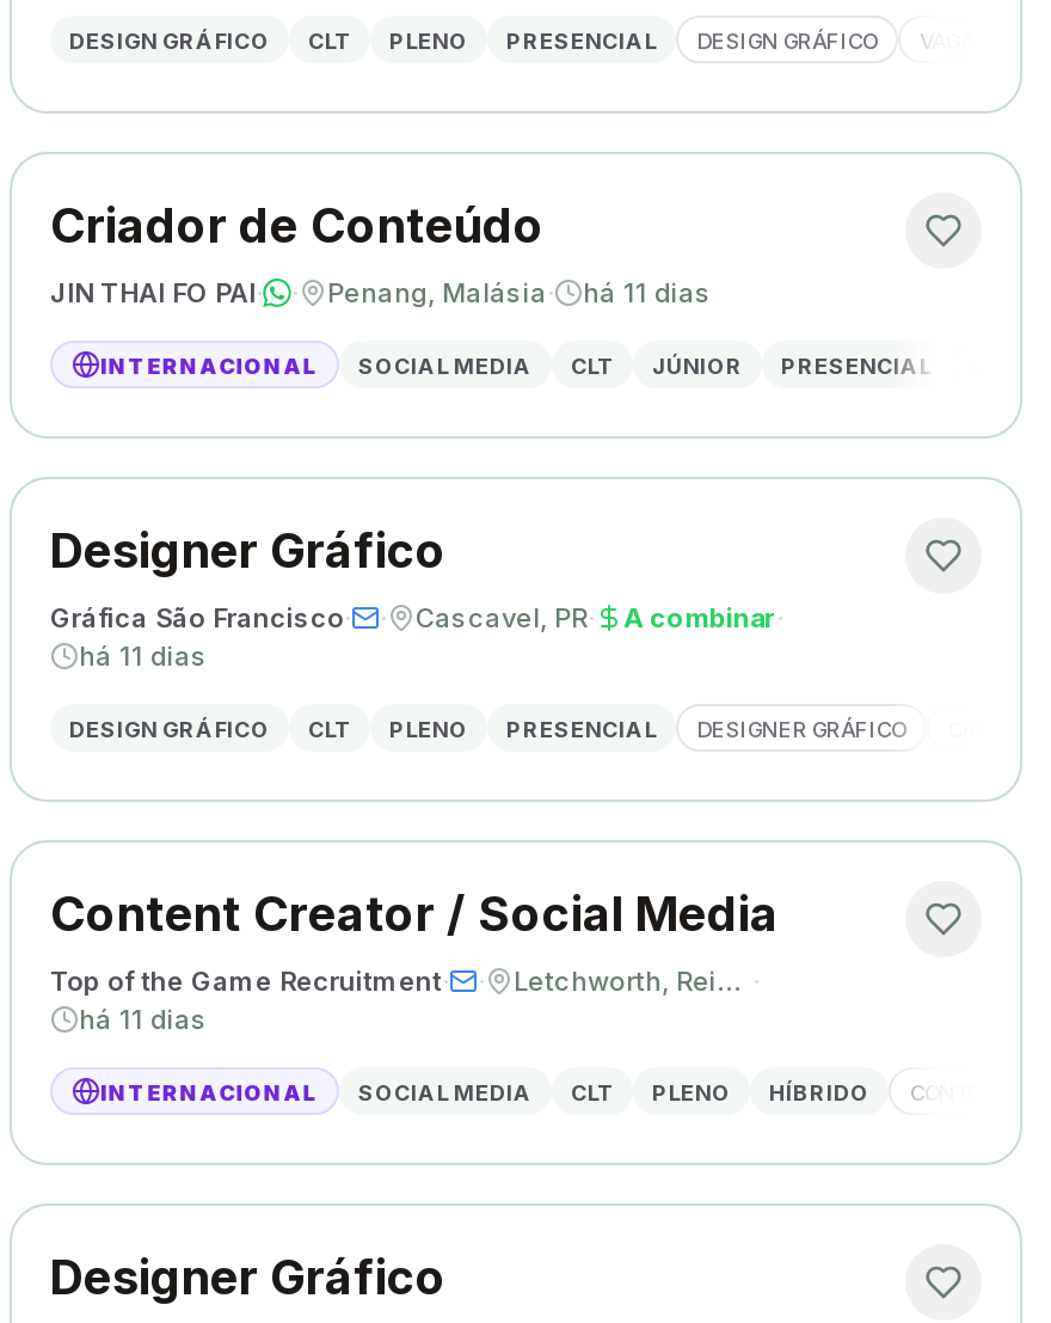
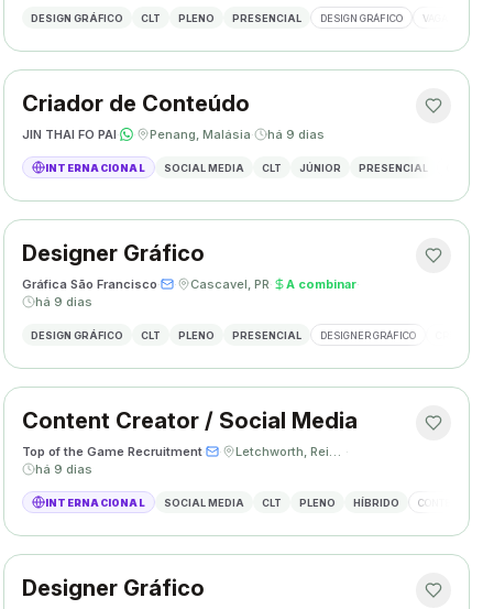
[583,276,712,310] há 11 dias -> [267,127,325,142] há 9 dias
[79,639,208,673] há 11 dias -> [35,294,92,309] há 9 dias
[79,1003,208,1036] há 11 dias -> [35,461,92,477] há 9 dias

